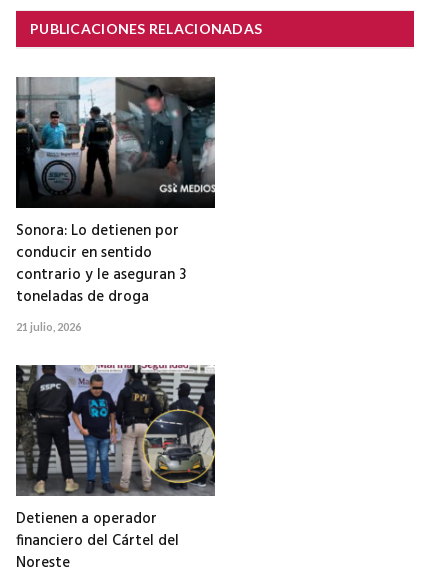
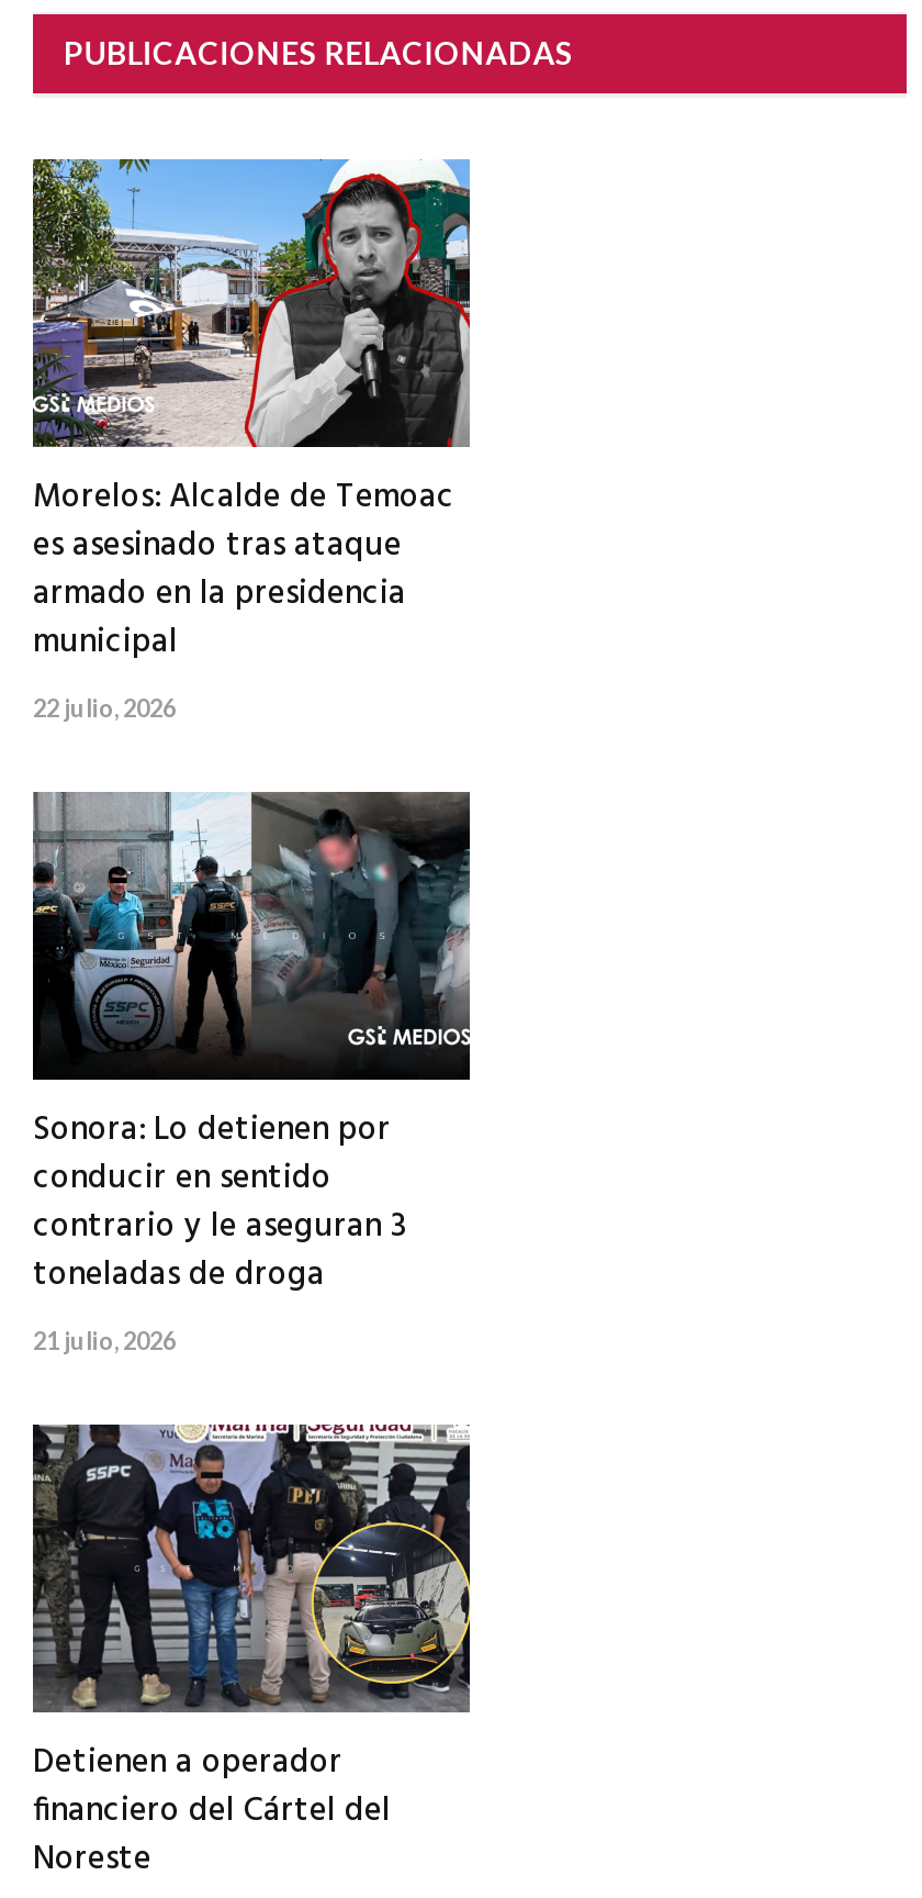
none -> [31,157,472,721] [image] | Morelos: Alcalde de Temoac | es asesinado tras ataque | armado en la presidencia | municipal | 22 julio, 2026

